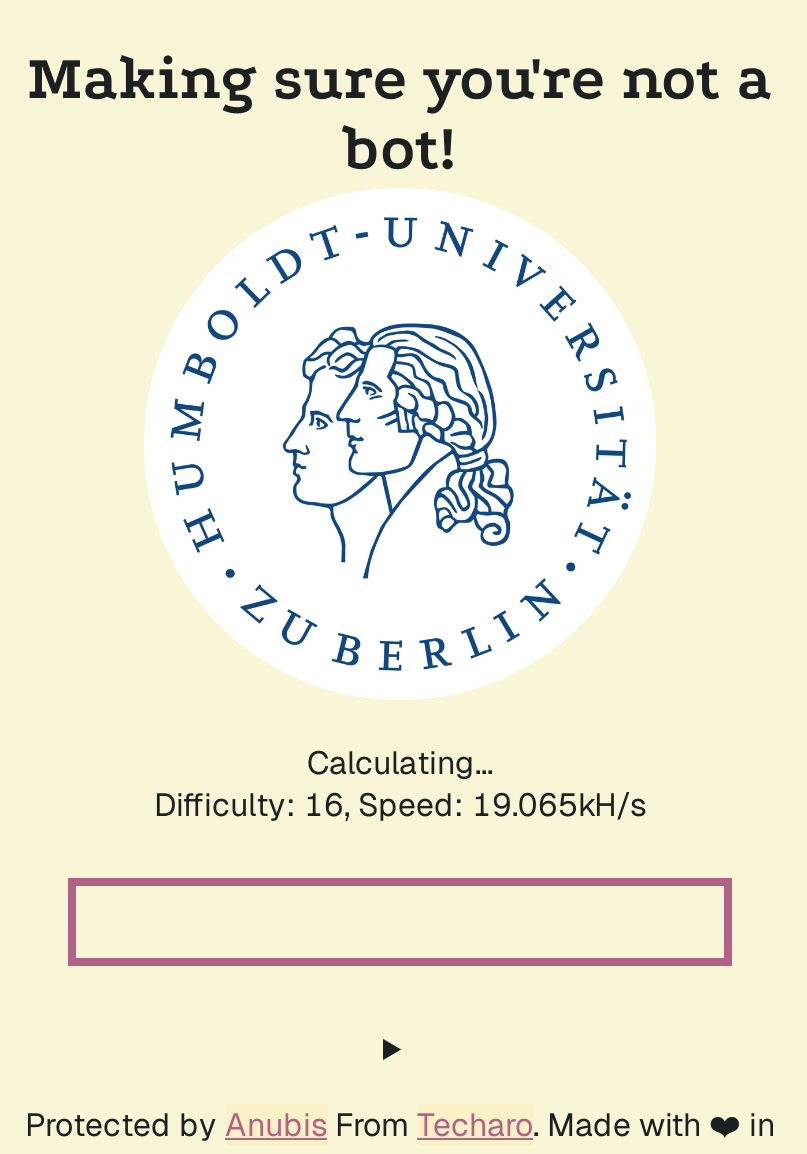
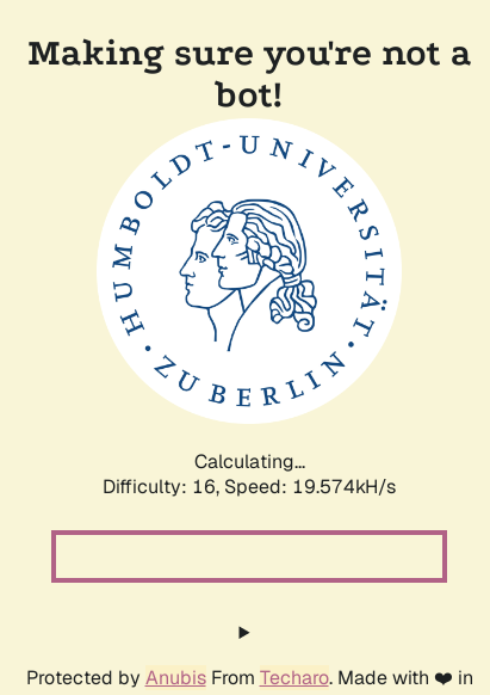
[154,784,646,826] Difficulty: 16, Speed: 19.065kH/s -> [103,474,396,499] Difficulty: 16, Speed: 19.574kH/s

